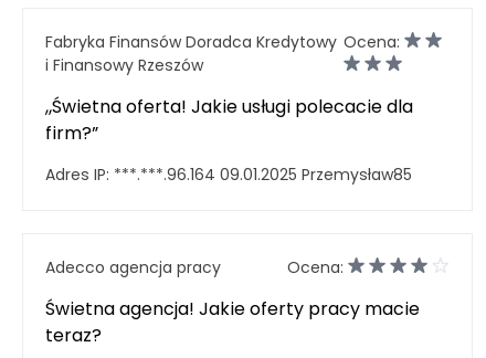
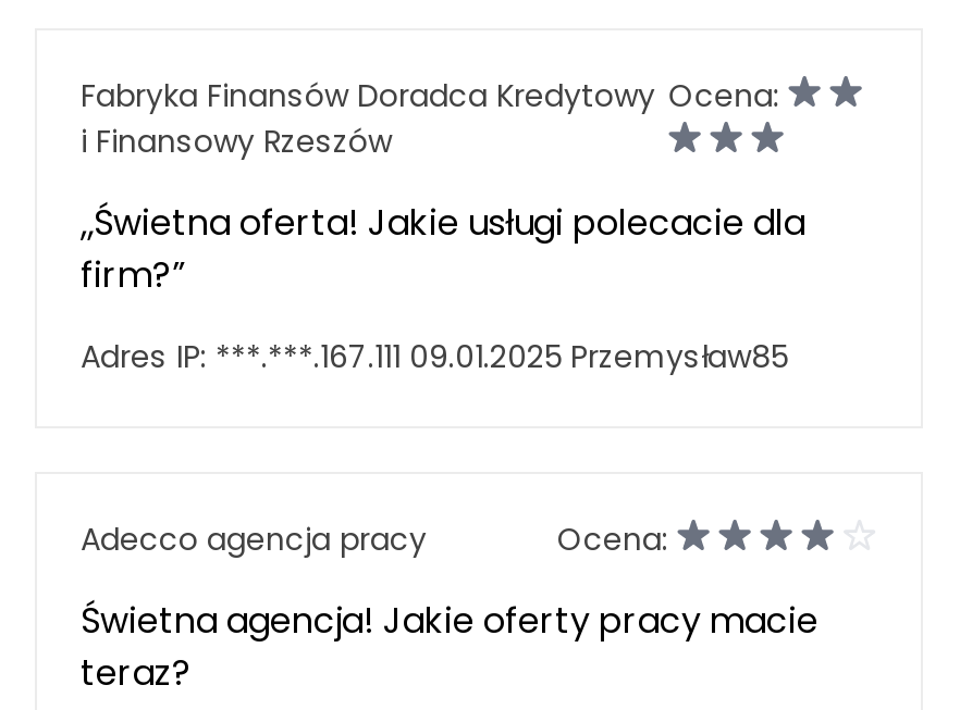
[45,164,412,186] Adres IP: ***.***.96.164 09.01.2025 Przemysław85 -> [81,335,788,378] Adres IP: ***.***.167.111 09.01.2025 Przemysław85

